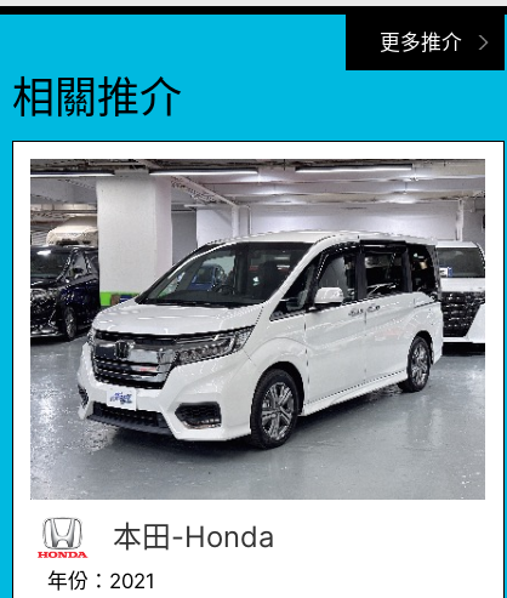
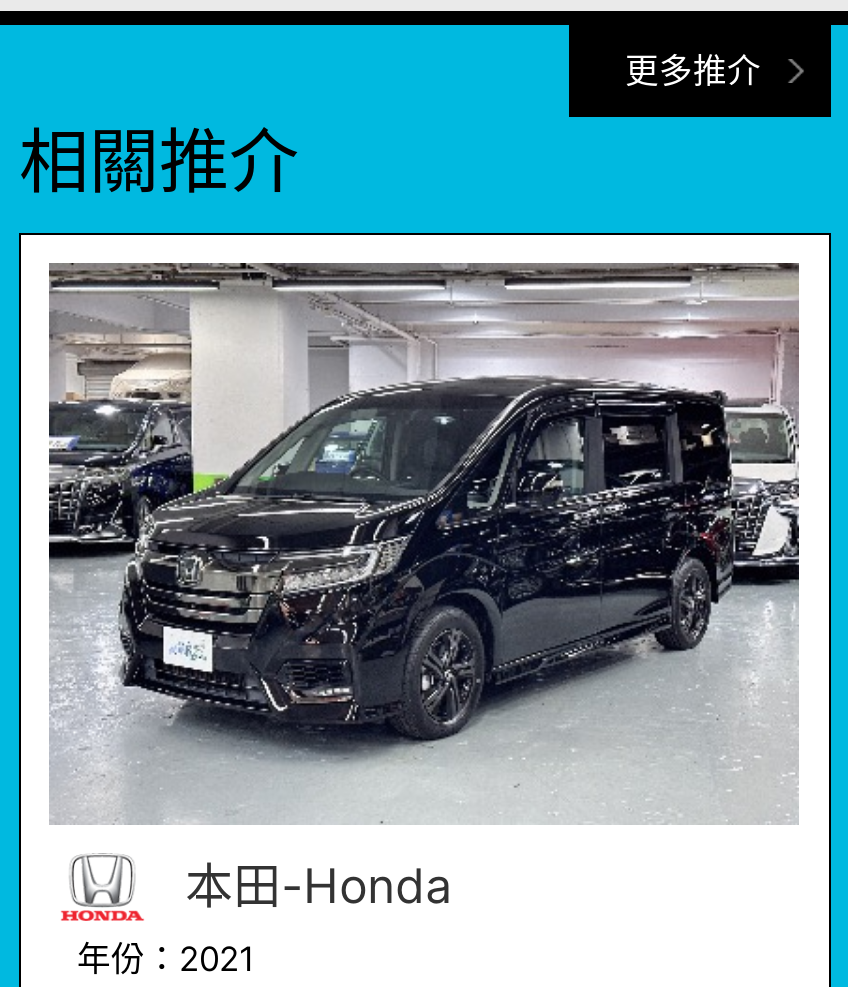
[29,159,486,499] [image] -> [49,263,801,821] [image]

